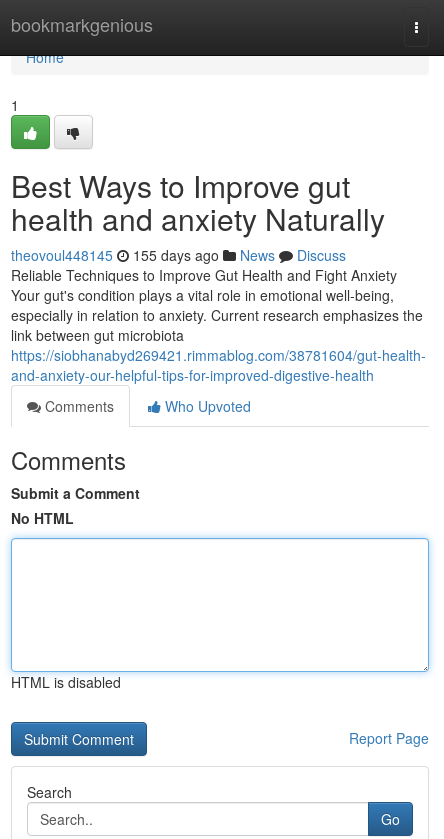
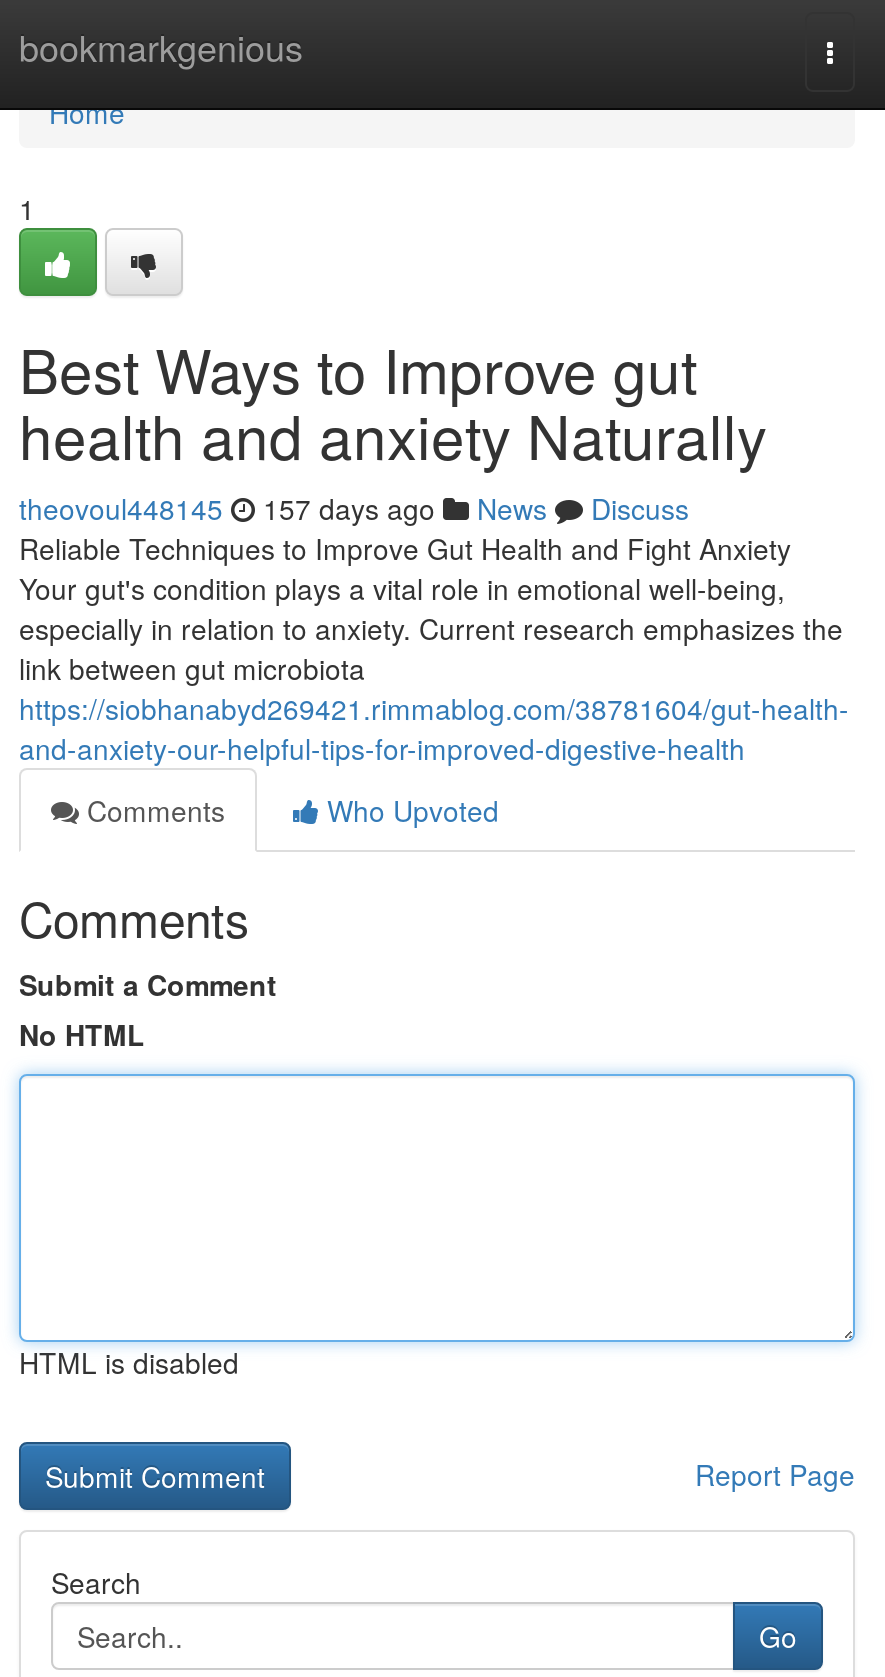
[11,245,346,265] theovoul448145 155 days ago News Discuss -> [19,488,689,528] theovoul448145 157 days ago News Discuss

